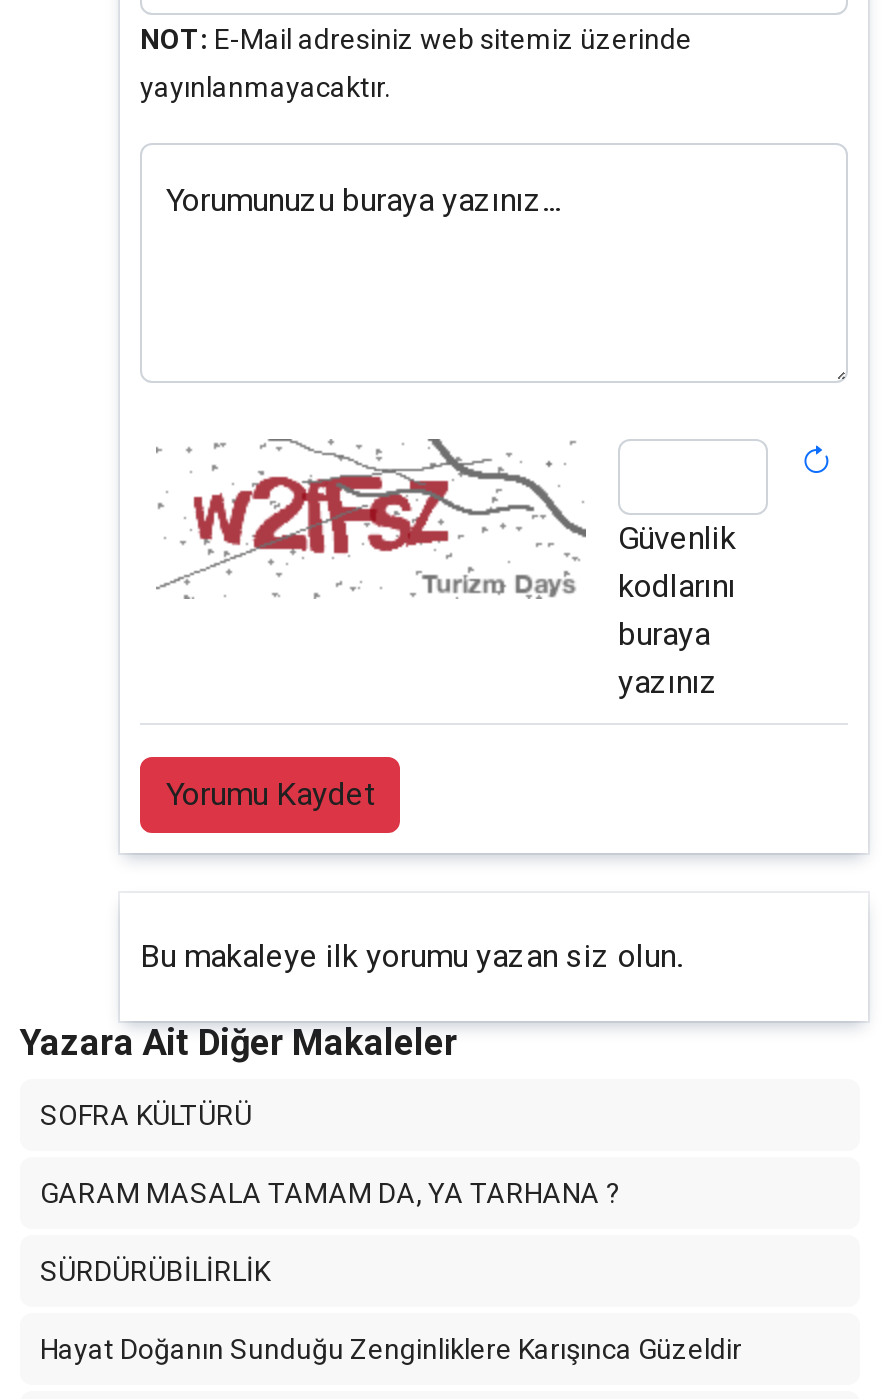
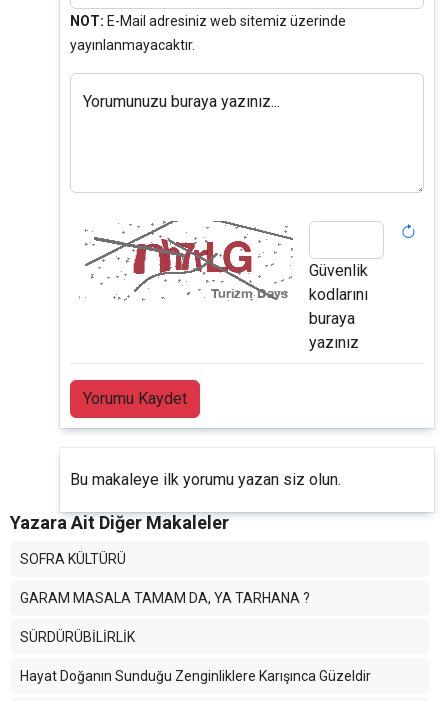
[156,437,588,601] [image] -> [81,220,294,301] [image]

